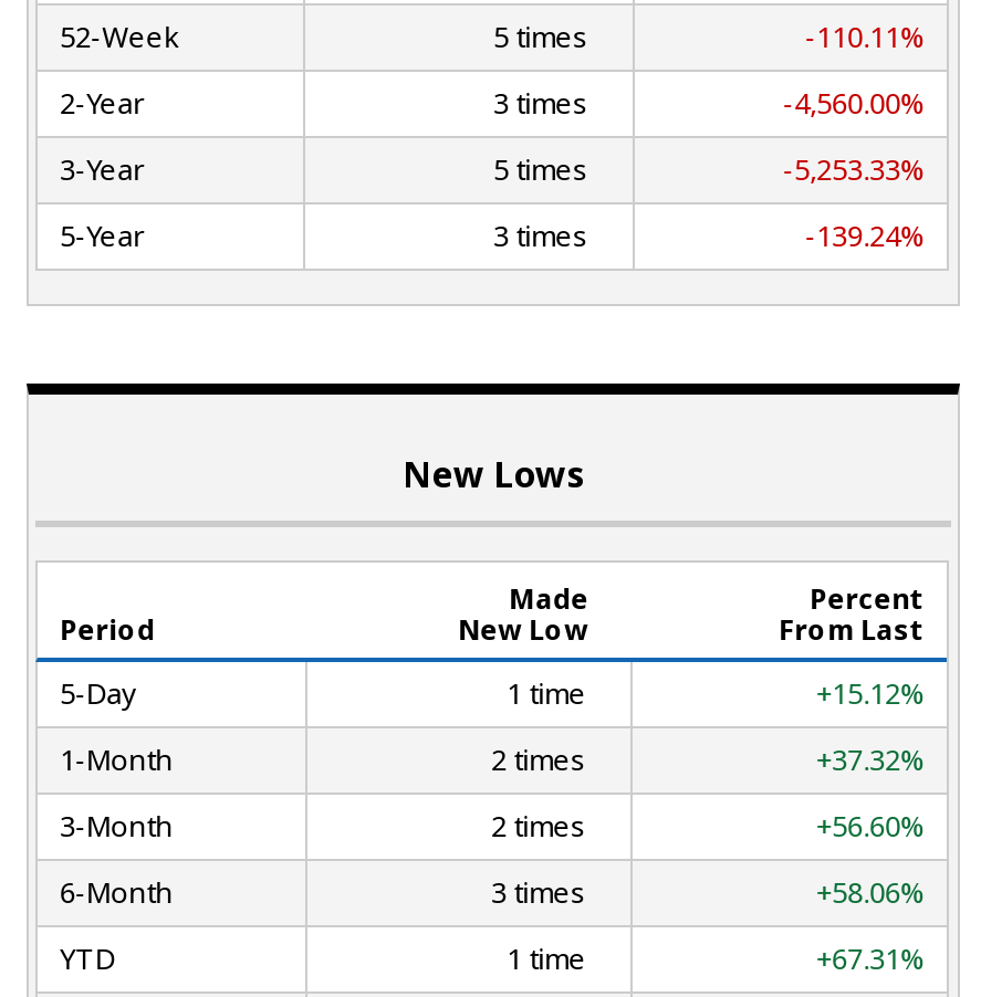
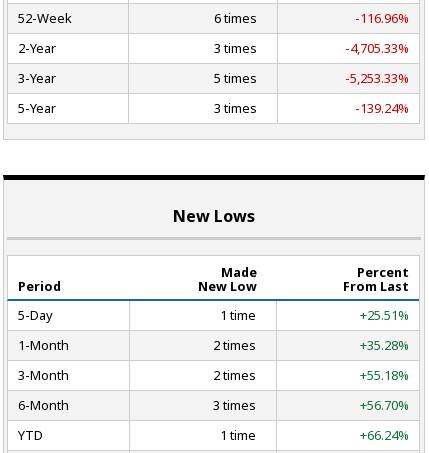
[493,16,589,56] 5 times -> [214,9,257,27] 6 times
[805,16,925,56] -110.11% -> [355,9,409,27] -116.96%
[783,82,925,122] -4,560.00% -> [345,39,409,57] -4,705.33%
[816,673,925,712] +15.12% -> [360,306,409,324] +25.51%
[816,739,925,779] +37.32% -> [360,336,409,354] +35.28%
[816,805,925,845] +56.60% -> [360,366,409,384] +55.18%
[816,872,925,911] +58.06% -> [360,396,409,414] +56.70%
[816,938,925,978] +67.31% -> [360,426,409,444] +66.24%

